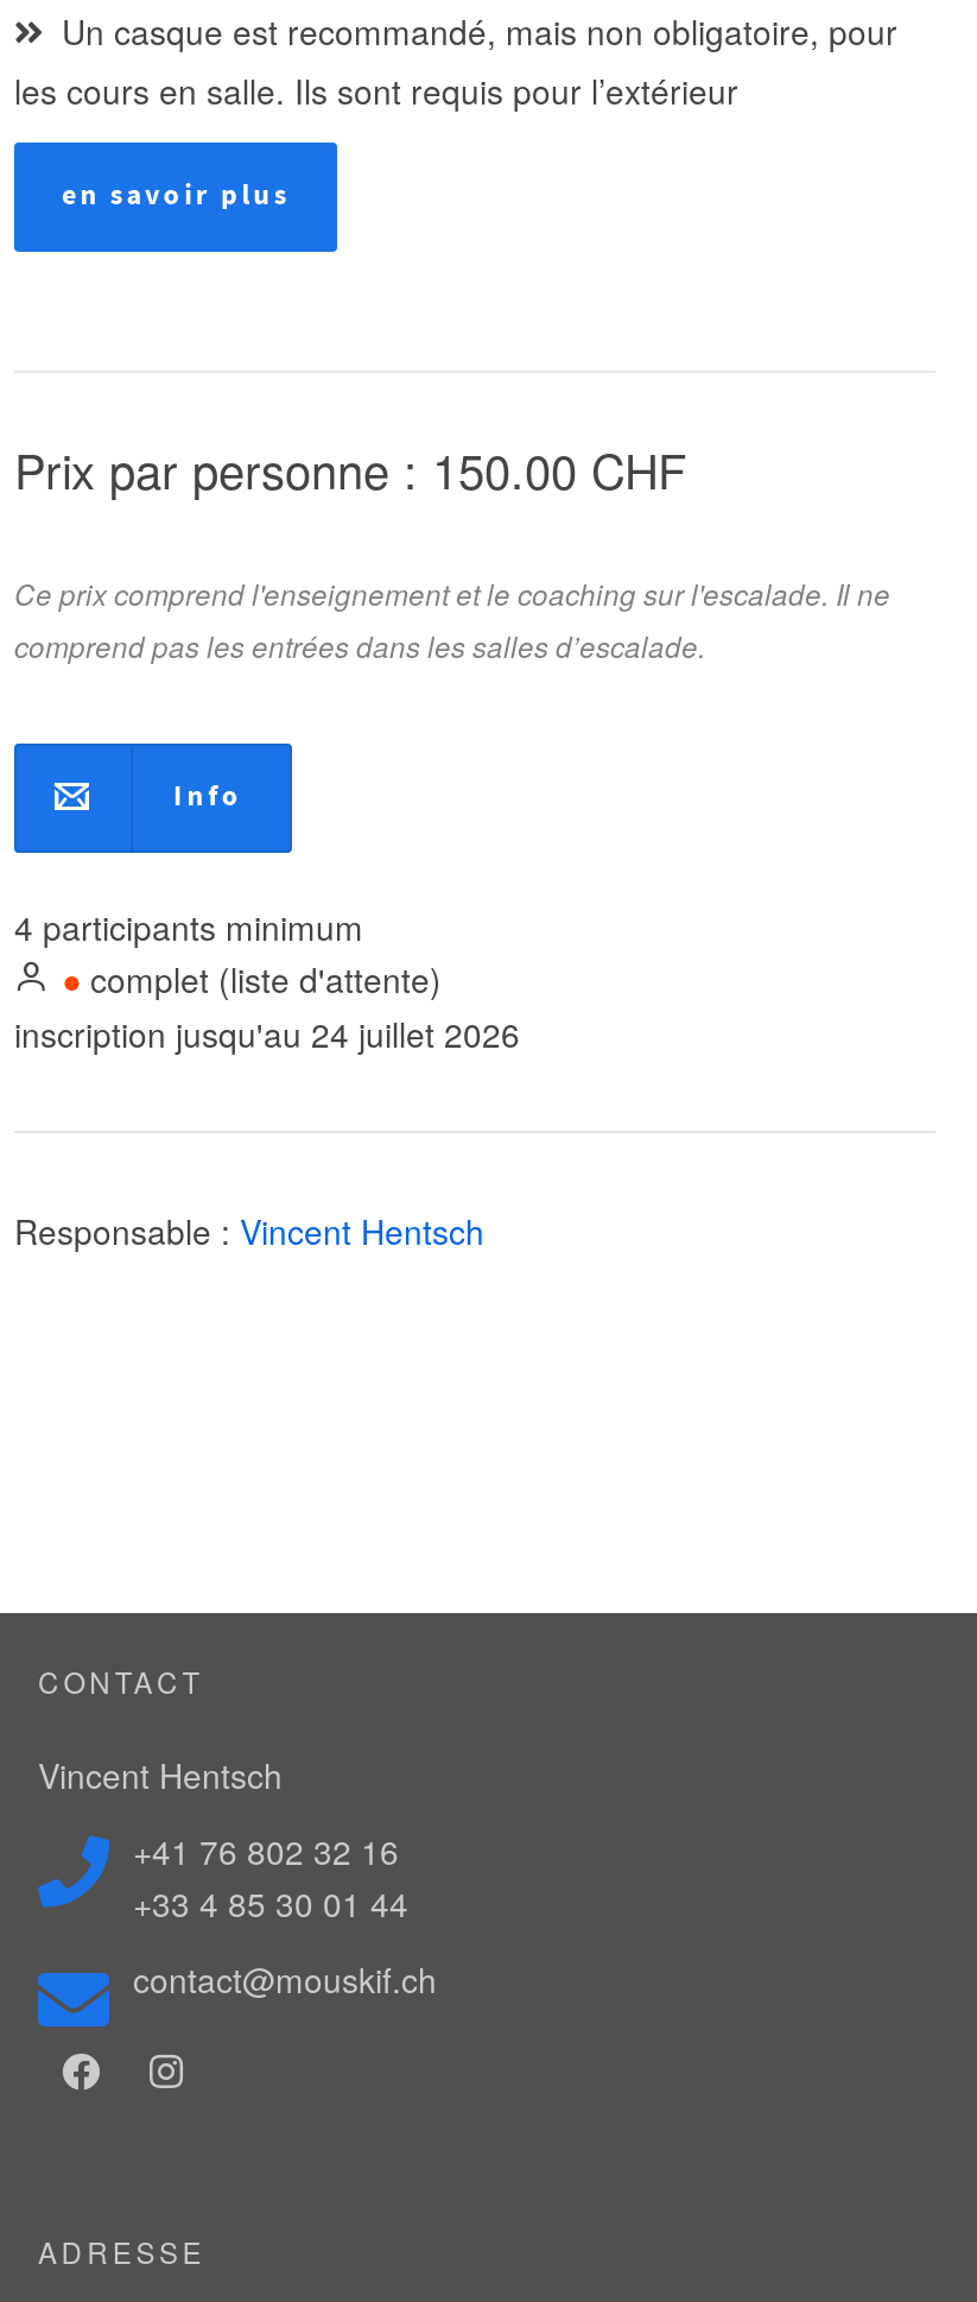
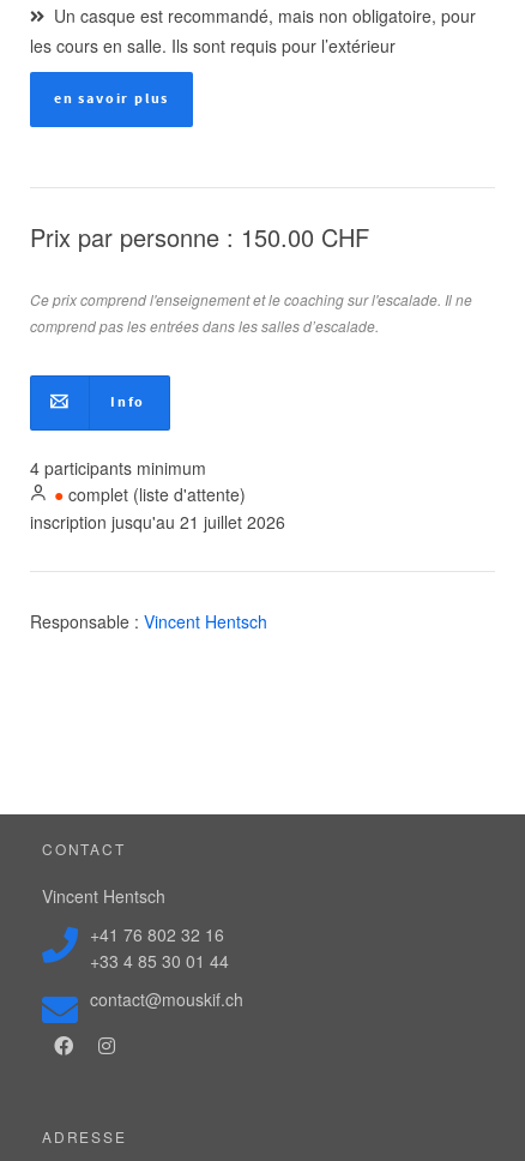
[14,1010,520,1057] inscription jusqu'au 24 juillet 2026 -> [30,510,285,534] inscription jusqu'au 21 juillet 2026

